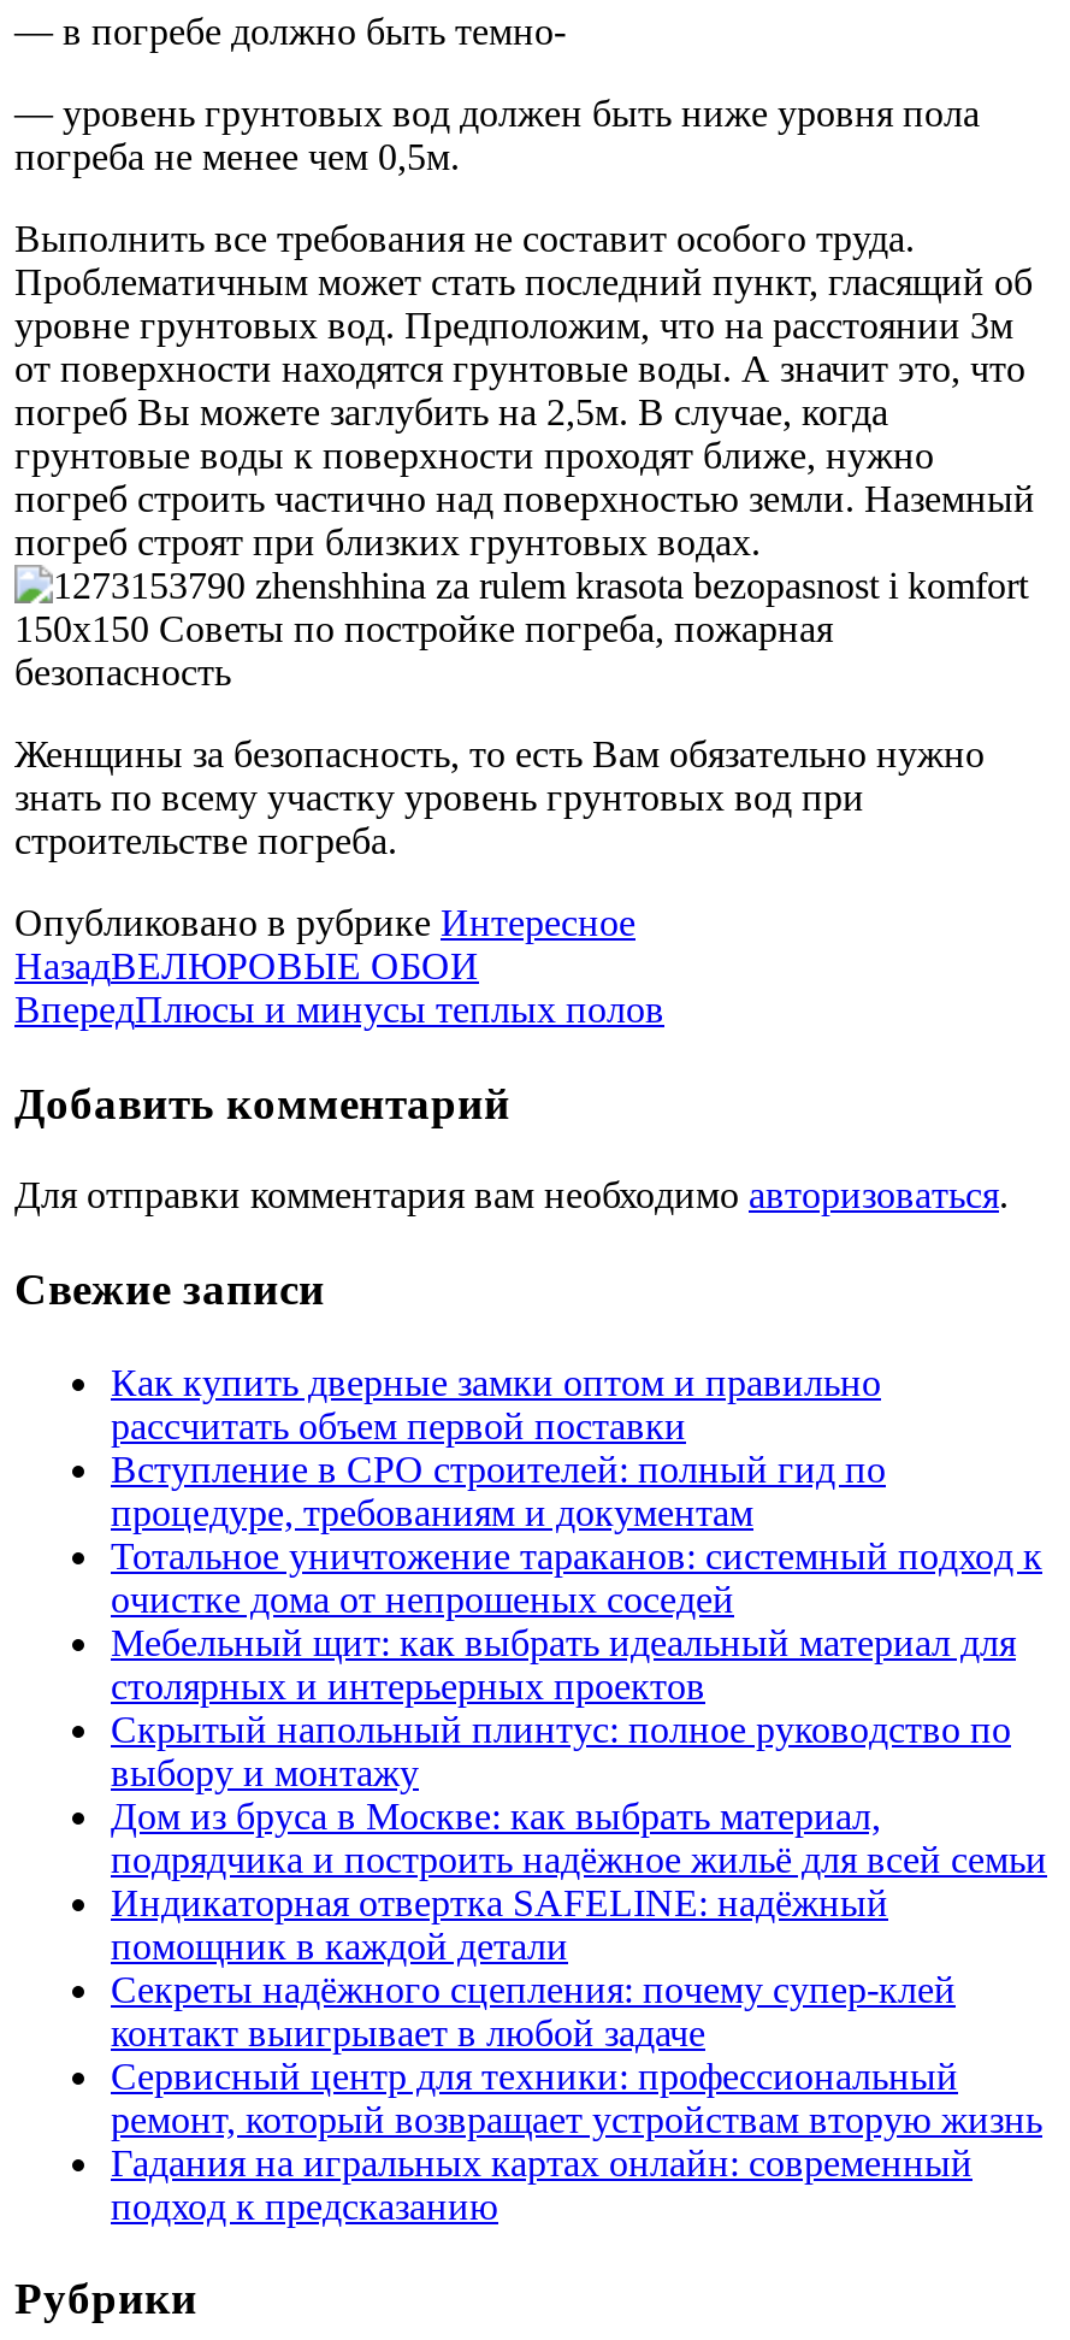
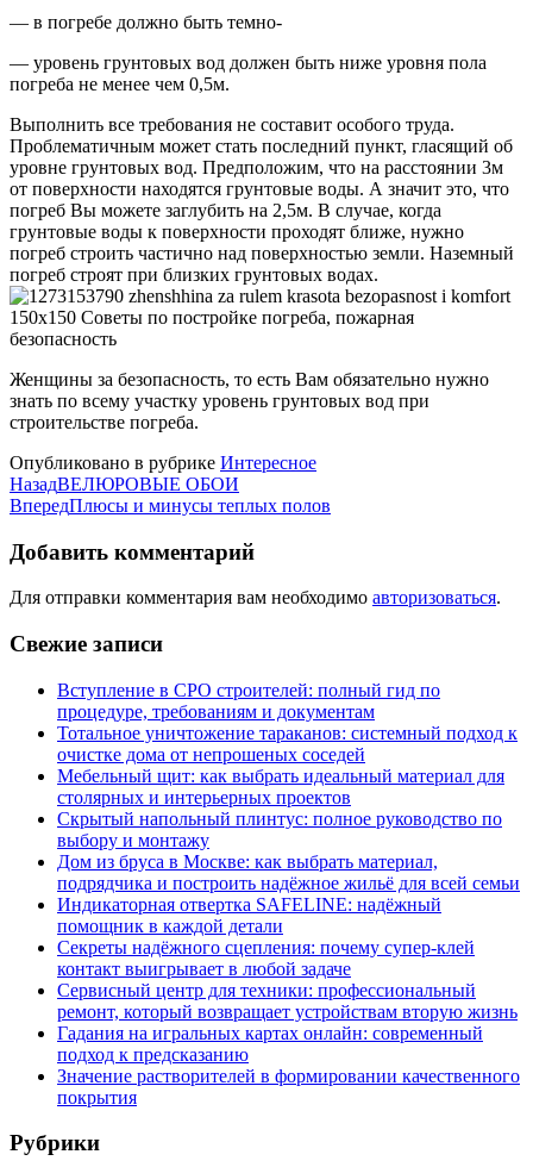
[111,1362,881,1446] Как купить дверные замки оптом и правильно | рассчитать объем первой поставки -> none
moved [111,1448,1047,2226] -> [57,680,520,1064]: Вступление в СРО строителей: полный гид по | процедуре, требованиям и документам | Тотальное уничтожение тараканов: системный подход к | ... | Гадания на игральных картах онлайн: современный | подход к предсказанию
none -> [57,1066,520,1107] Значение растворителей в формировании качественного | покрытия

